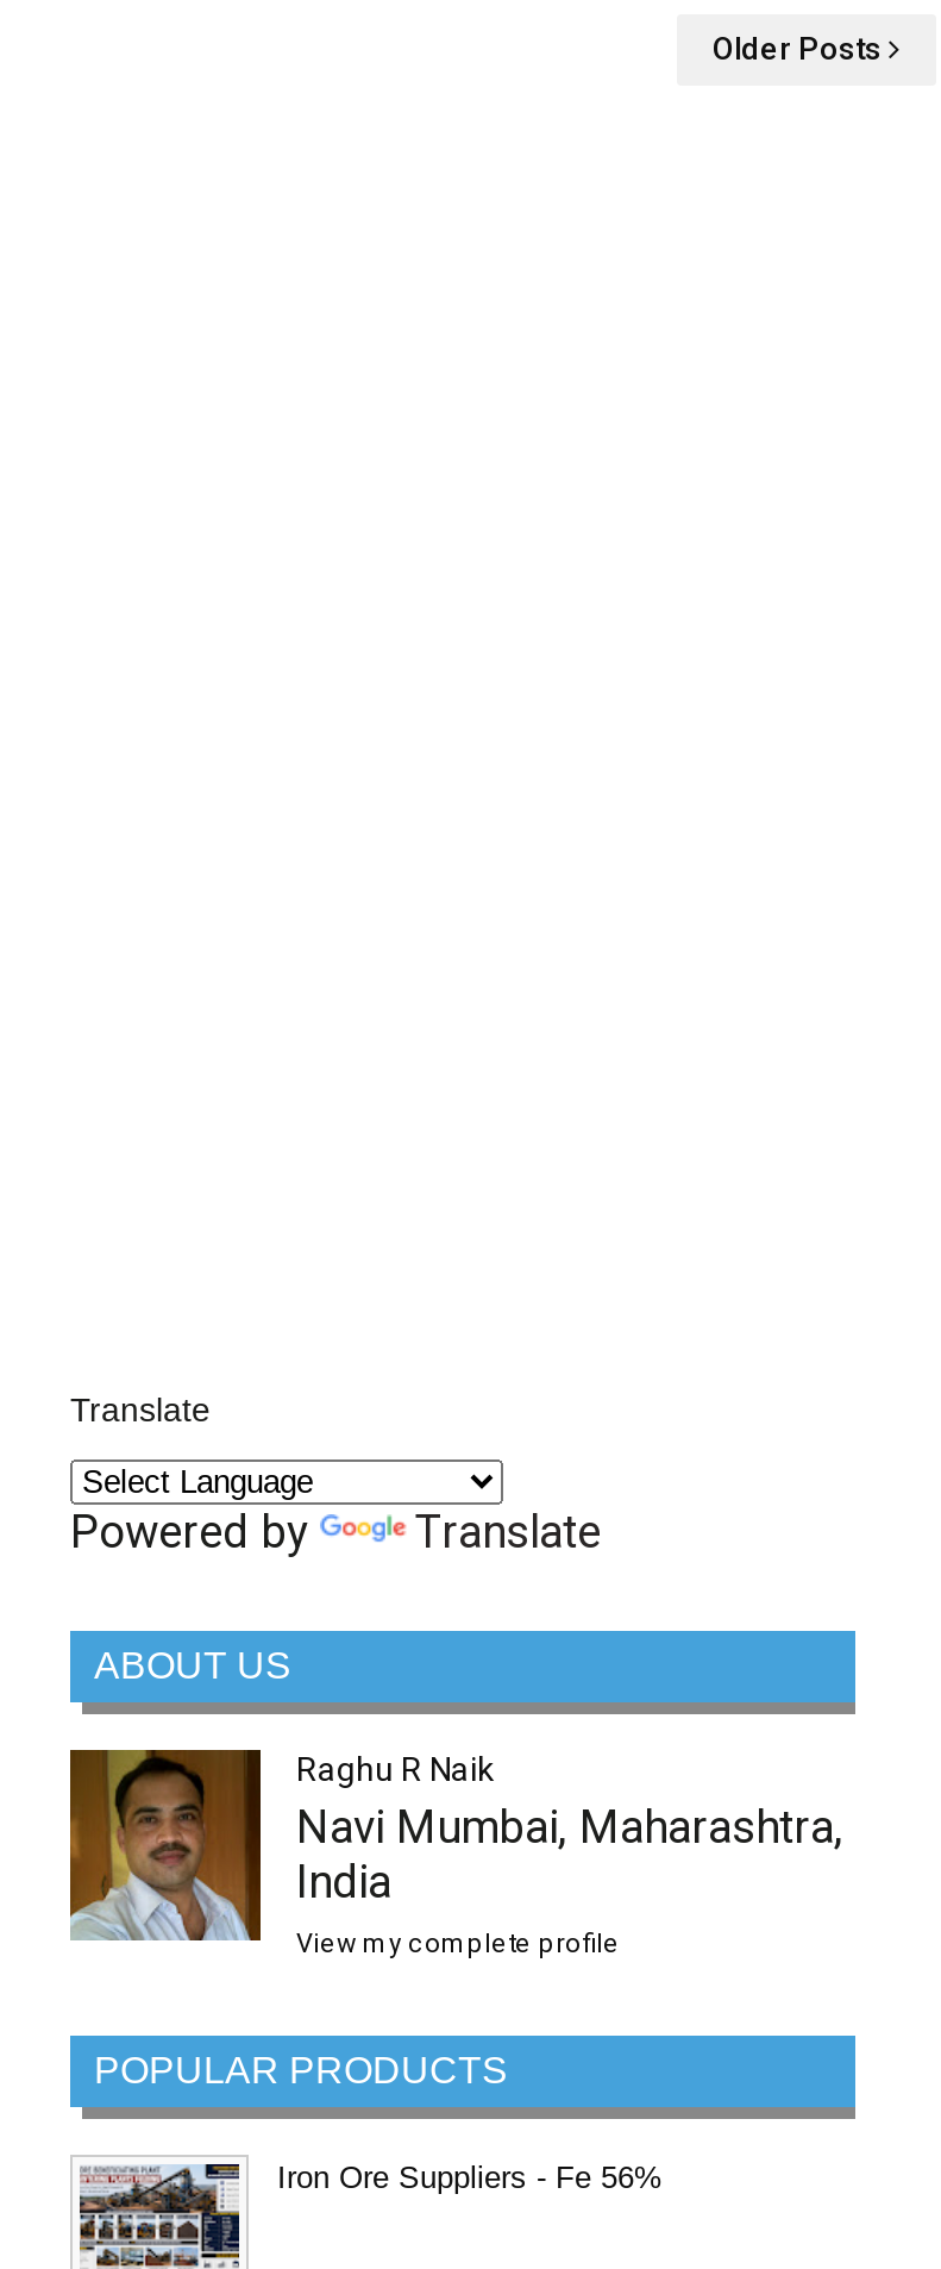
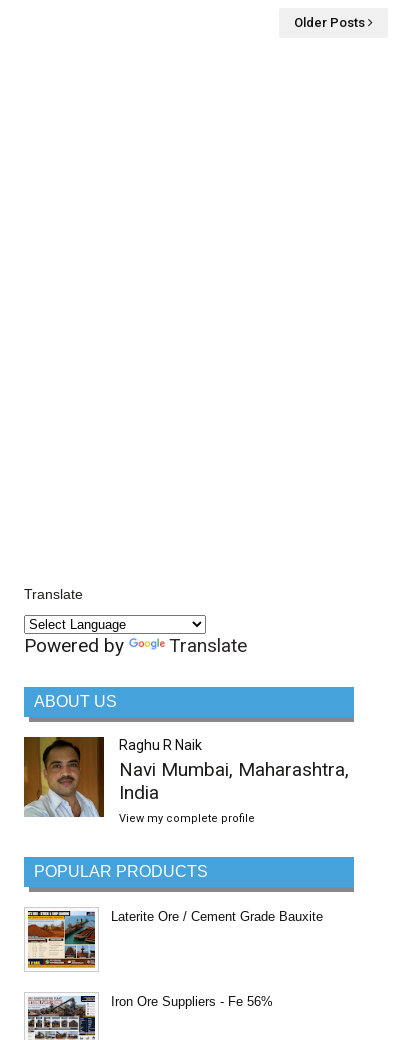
none -> [27,909,323,977] [image] | Laterite Ore / Cement Grade Bauxite

